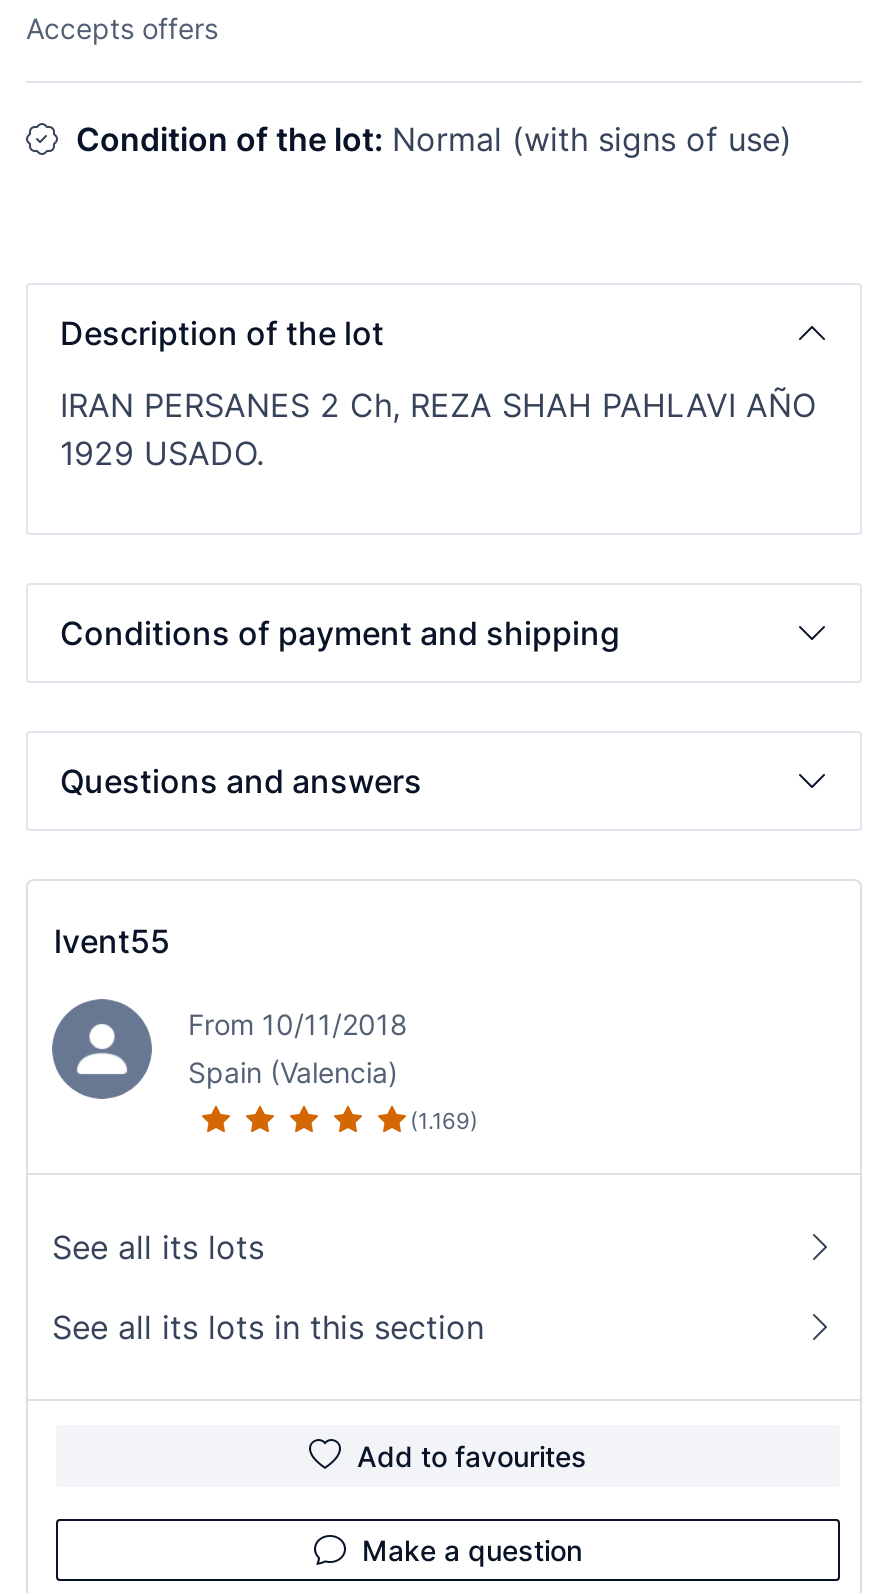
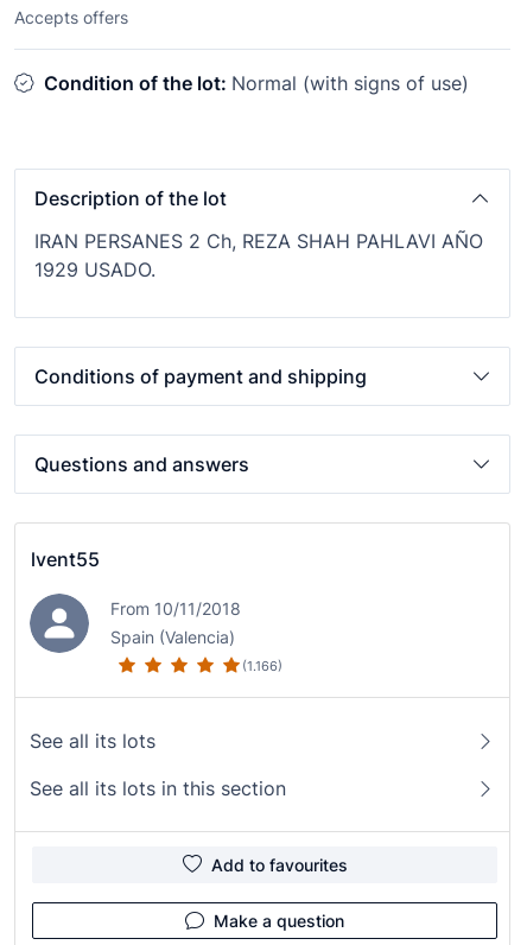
[410,1107,478,1135] (1.169) -> [242,658,282,674] (1.166)

